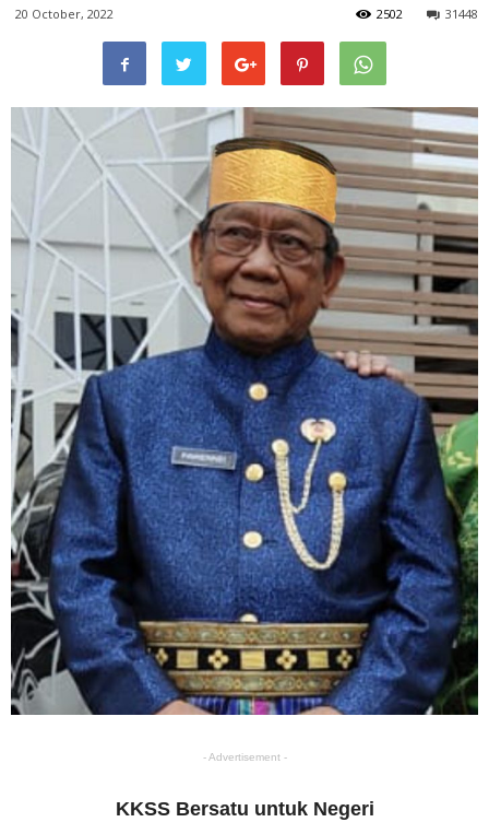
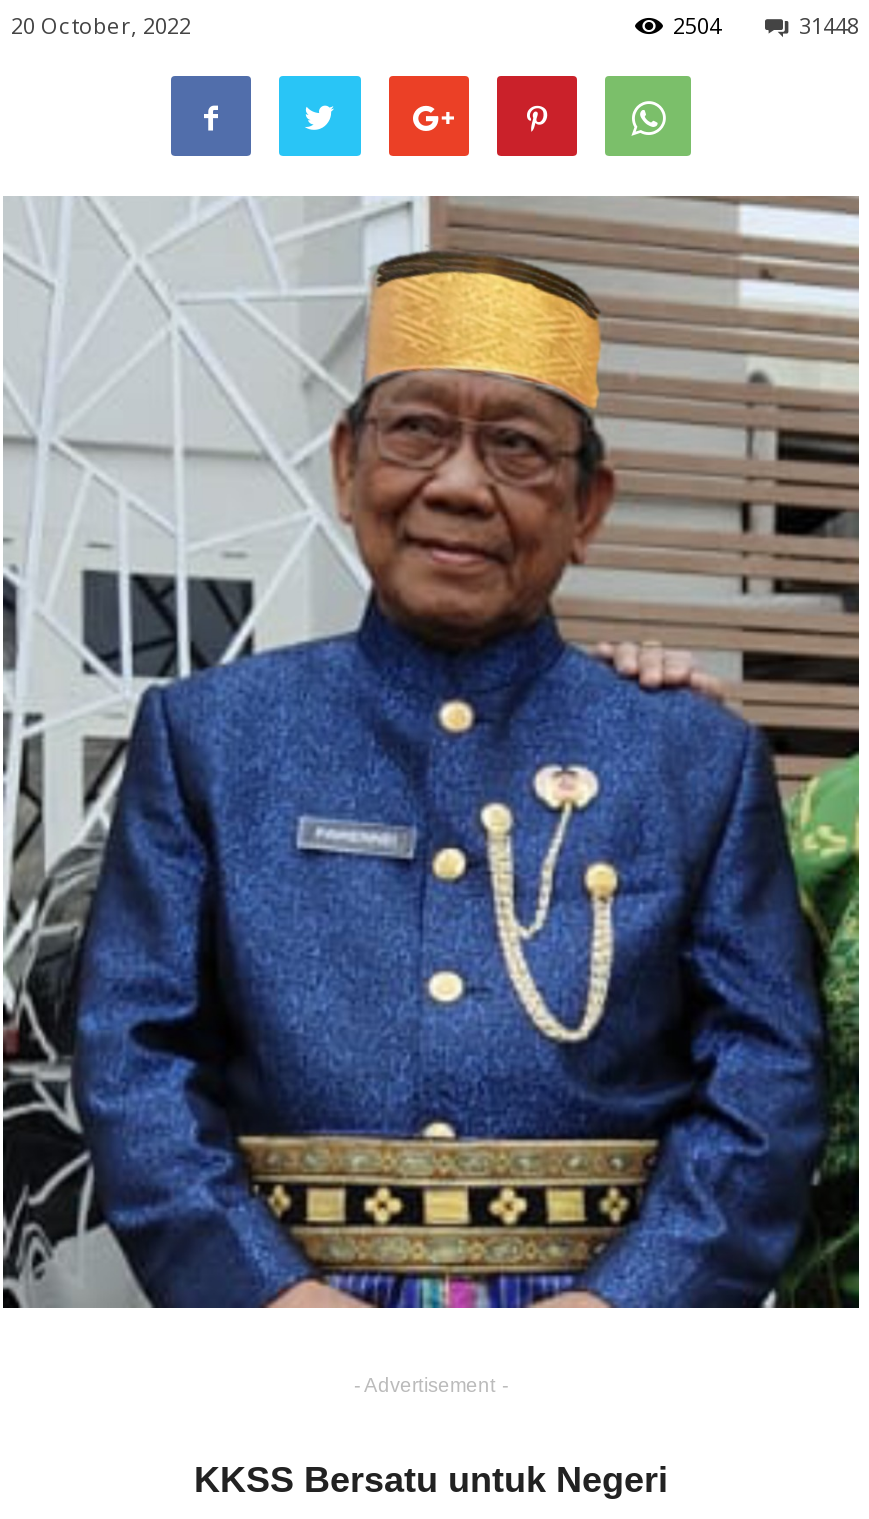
[377,5,403,22] 2502 -> [673,10,721,40] 2504

